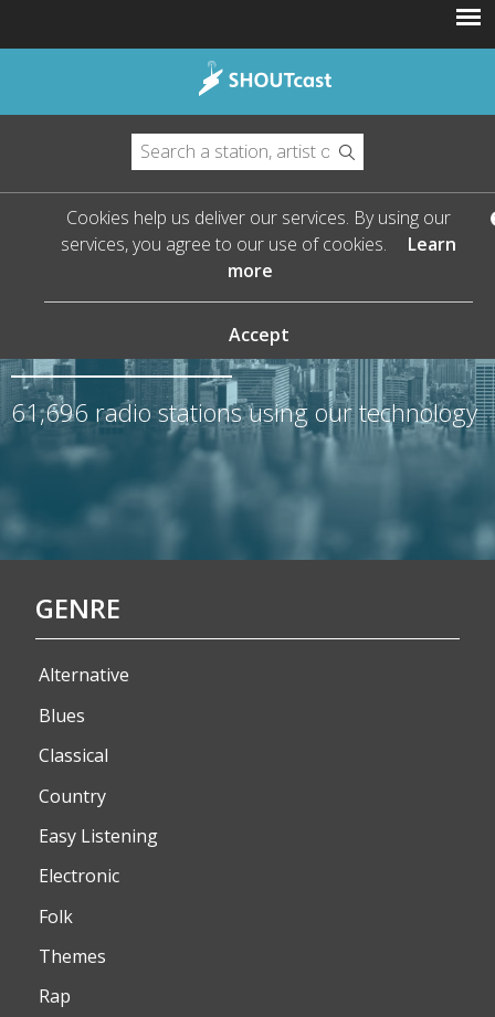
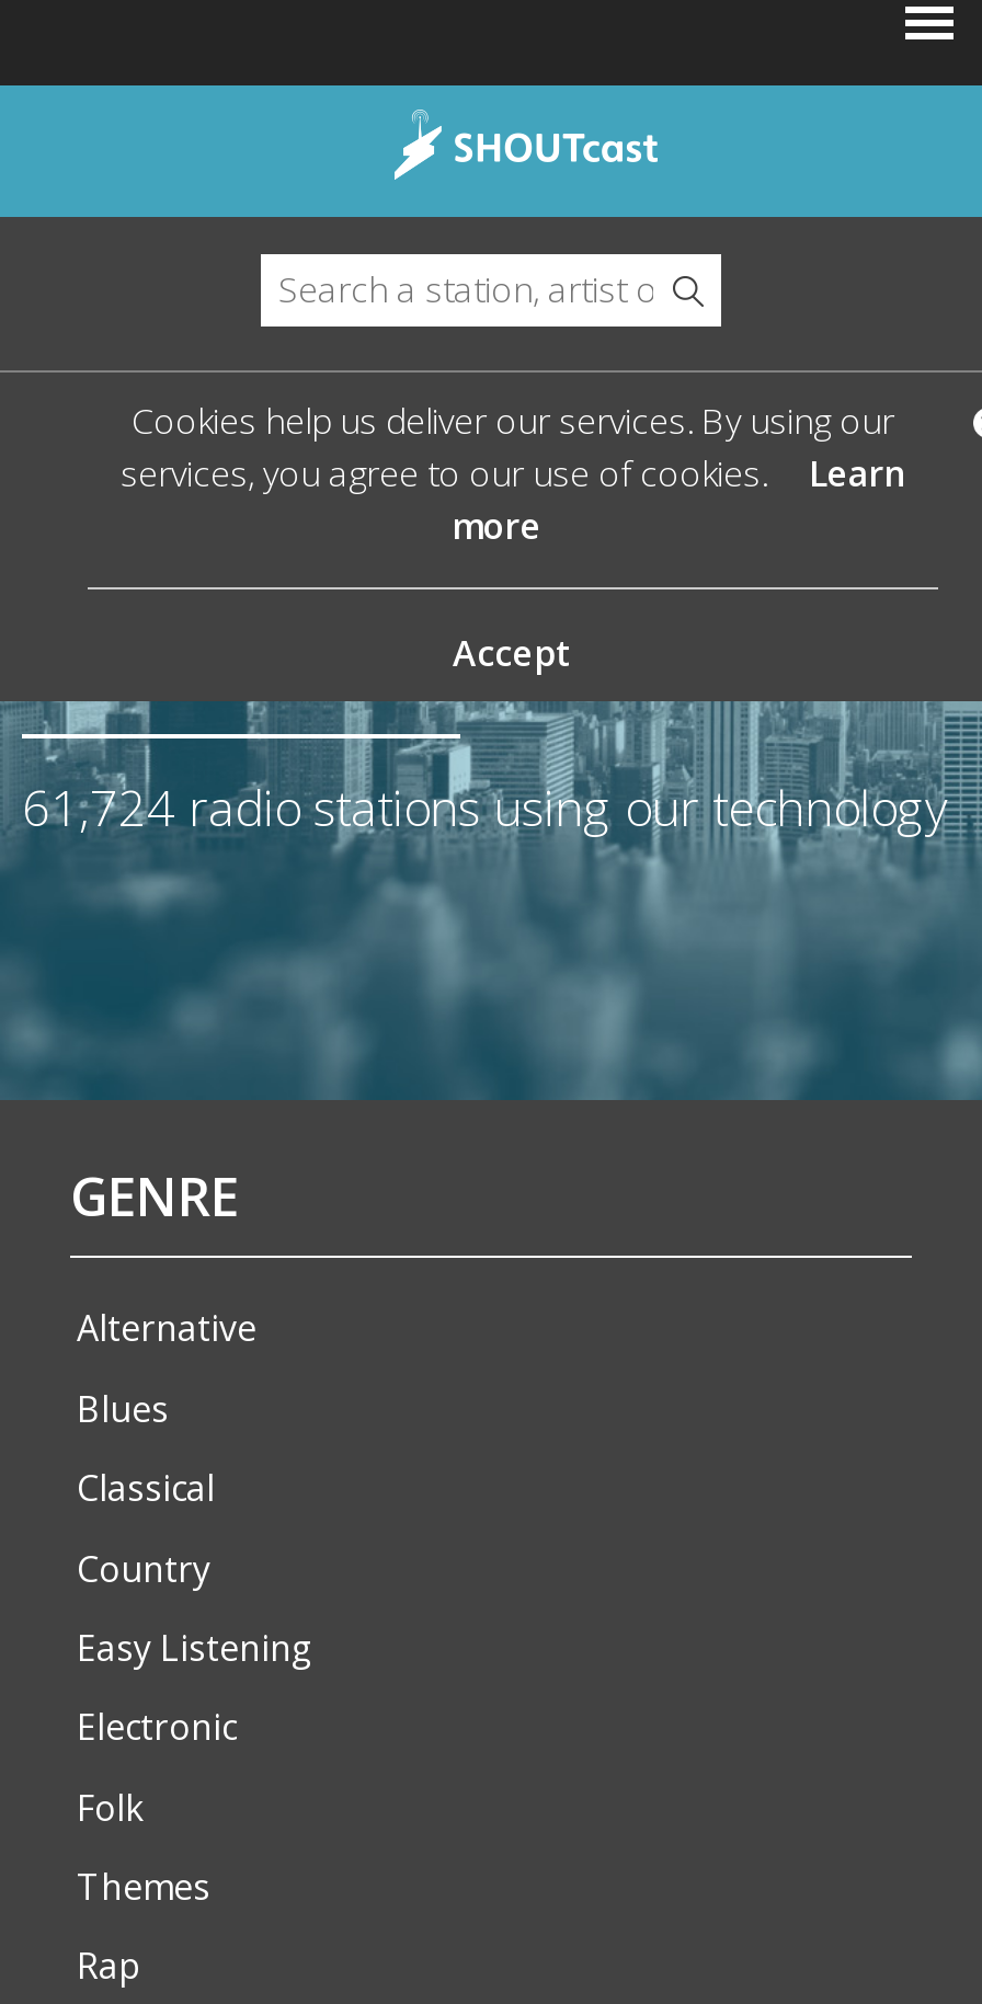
[11,395,477,429] 61,696 radio stations using our technology -> [22,773,947,841] 61,724 radio stations using our technology

